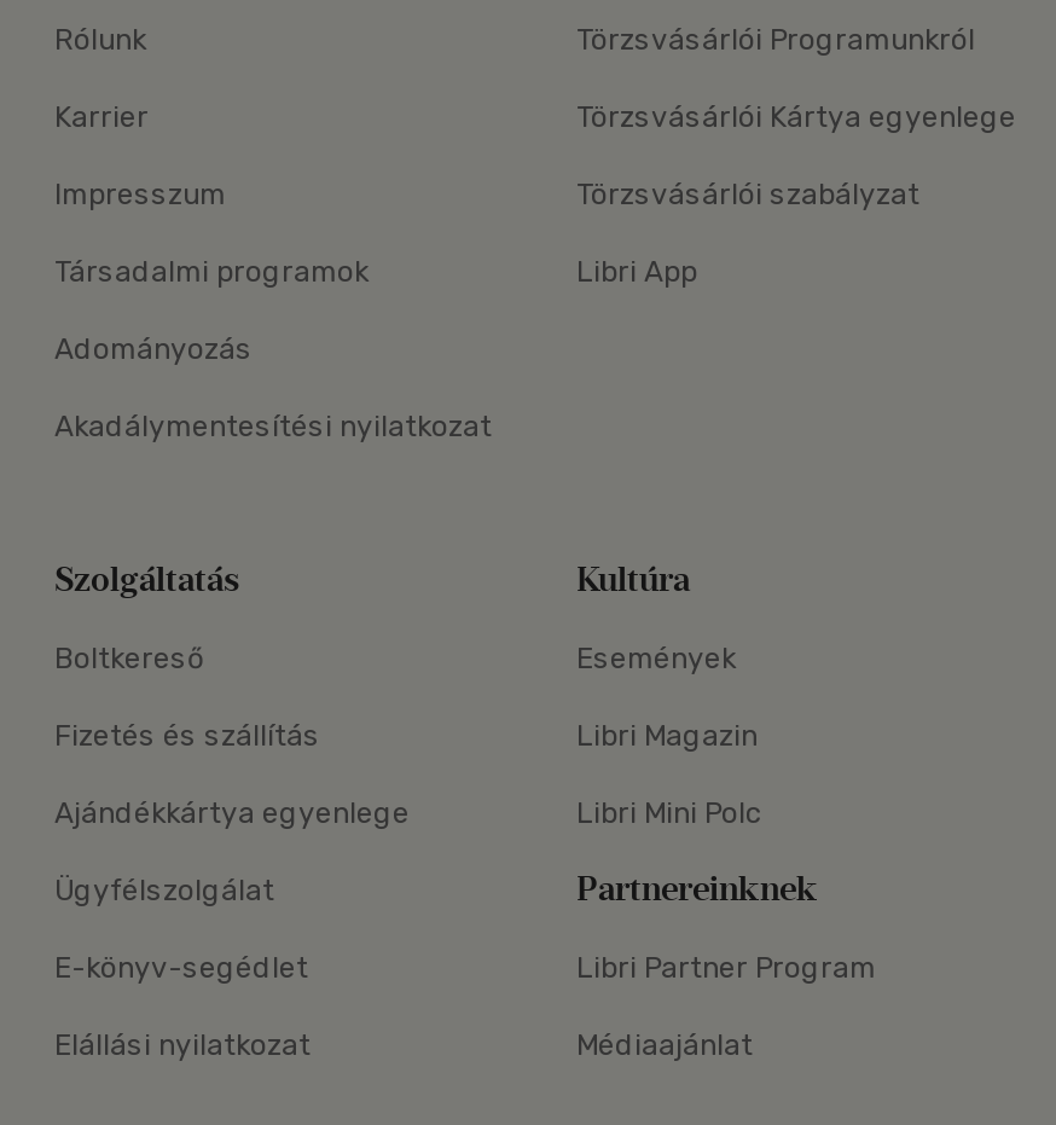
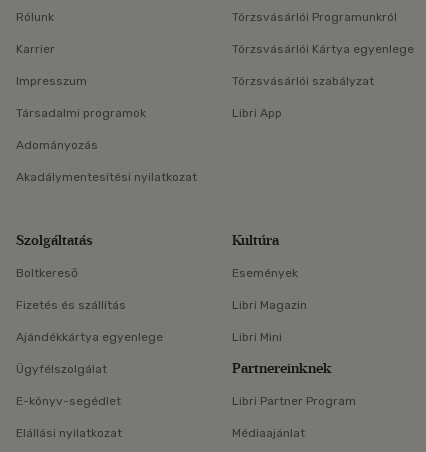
[576,797,762,830] Libri Mini Polc -> [232,330,282,344] Libri Mini

